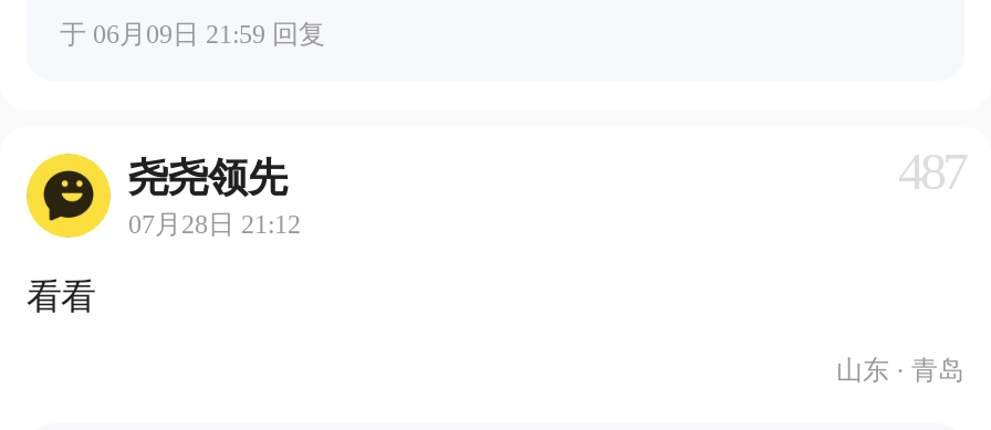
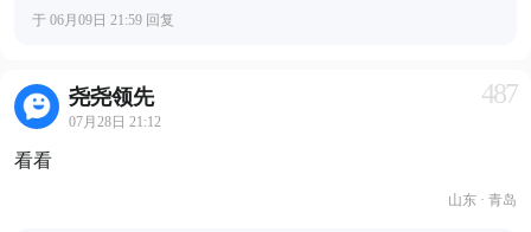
[24,151,113,240] [image] -> [13,83,60,130] [image]

